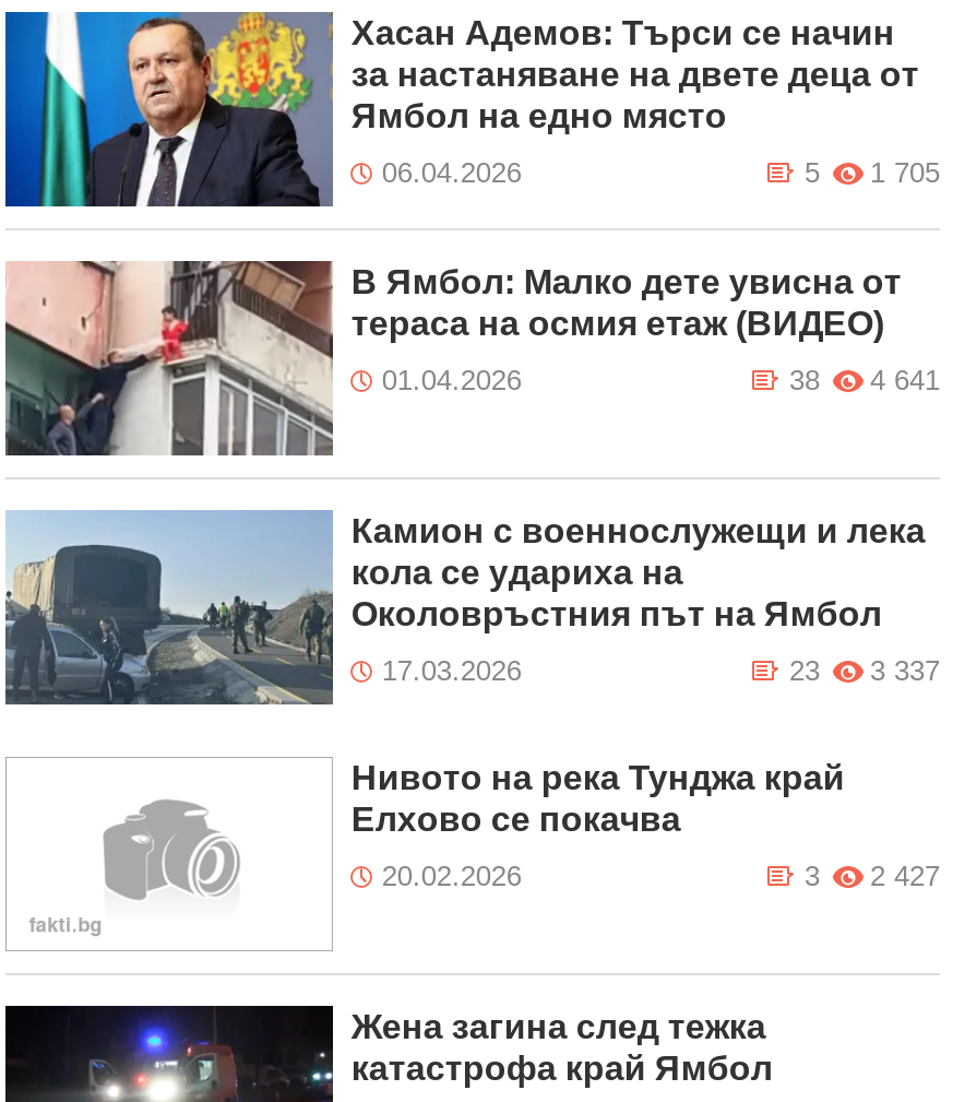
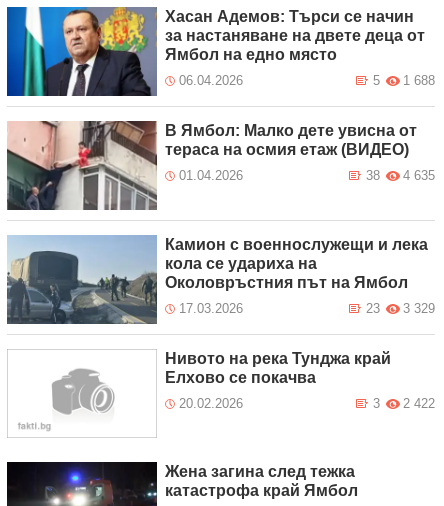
[805,156,940,189] 5 1 705 -> [373,73,435,88] 5 1 688
[789,364,940,397] 38 4 641 -> [366,168,435,183] 38 4 635
[789,654,940,687] 23 3 337 -> [366,301,435,316] 23 3 329
[805,859,940,892] 3 2 427 -> [373,396,435,411] 3 2 422

